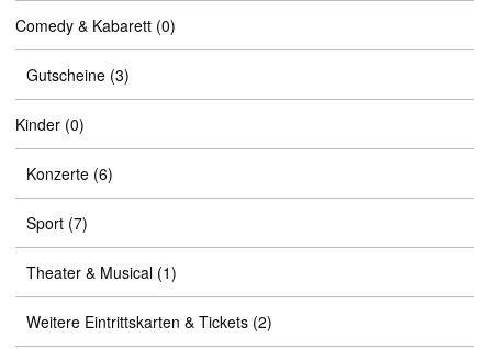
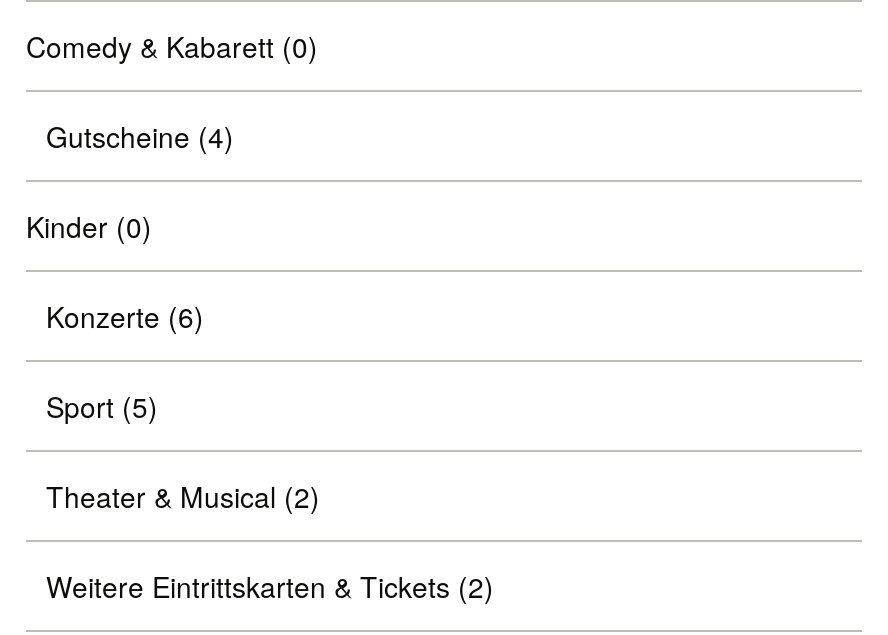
[26,64,130,86] Gutscheine (3) -> [46,116,234,156] Gutscheine (4)
[26,212,88,234] Sport (7) -> [46,386,158,426] Sport (5)
[26,261,177,283] Theater & Musical (1) -> [46,476,320,516] Theater & Musical (2)

